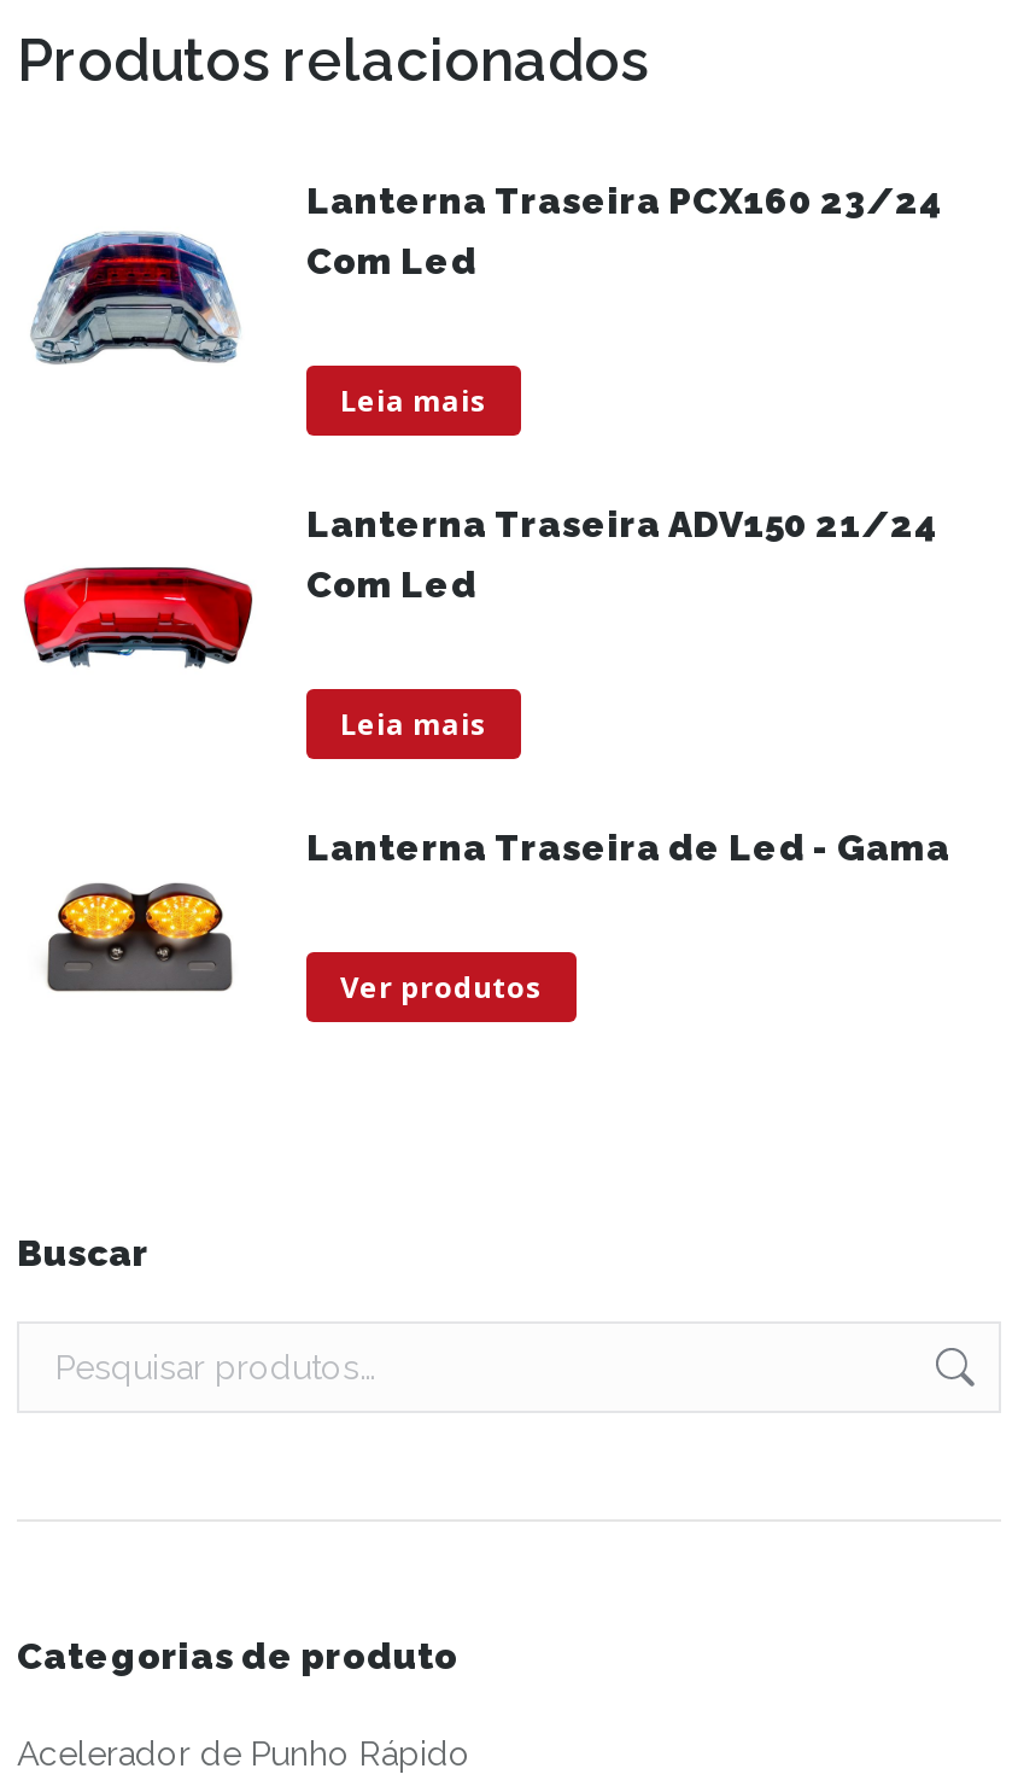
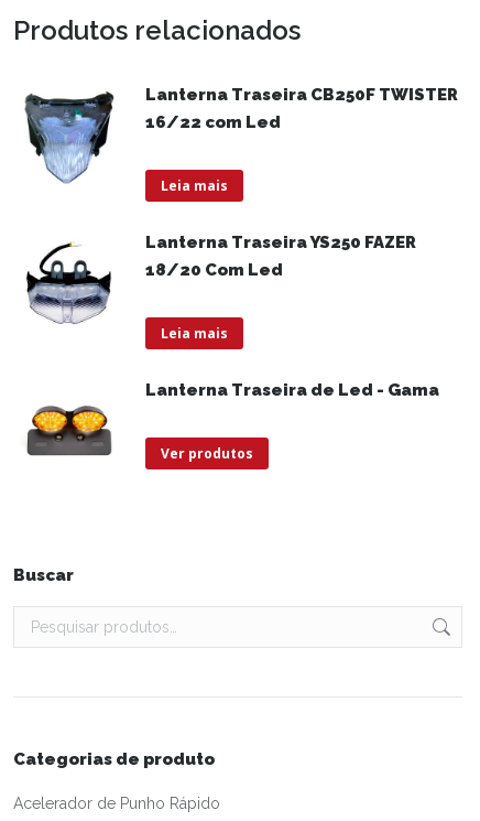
[29,181,943,395] [image] | Lanterna Traseira PCX160 23/24 | Com Led -> [20,85,458,184] [image] | Lanterna Traseira CB250F TWISTER | 16/22 com Led
[22,504,938,704] [image] | Lanterna Traseira ADV150 21/24 | Com Led -> [17,233,416,325] [image] | Lanterna Traseira YS250 FAZER | 18/20 Com Led

